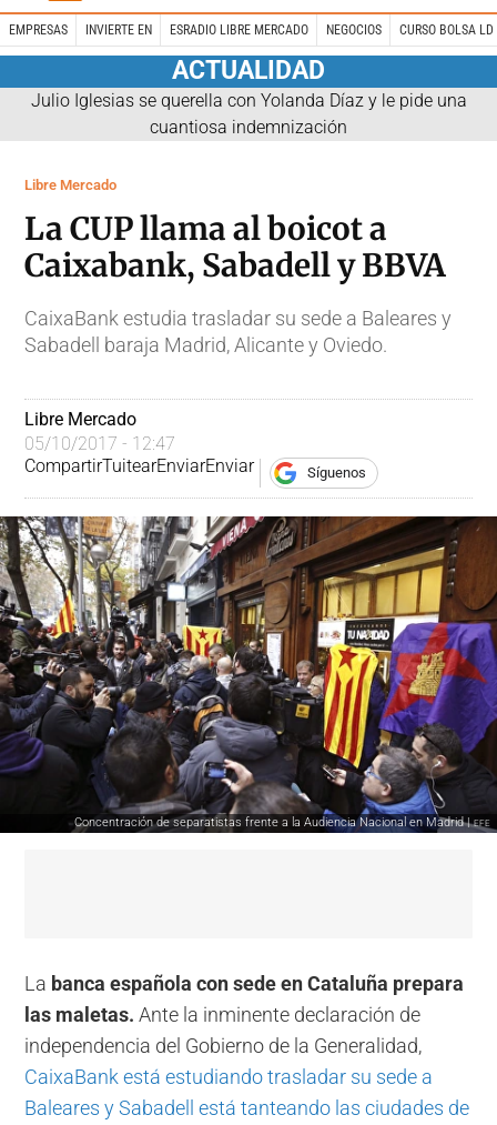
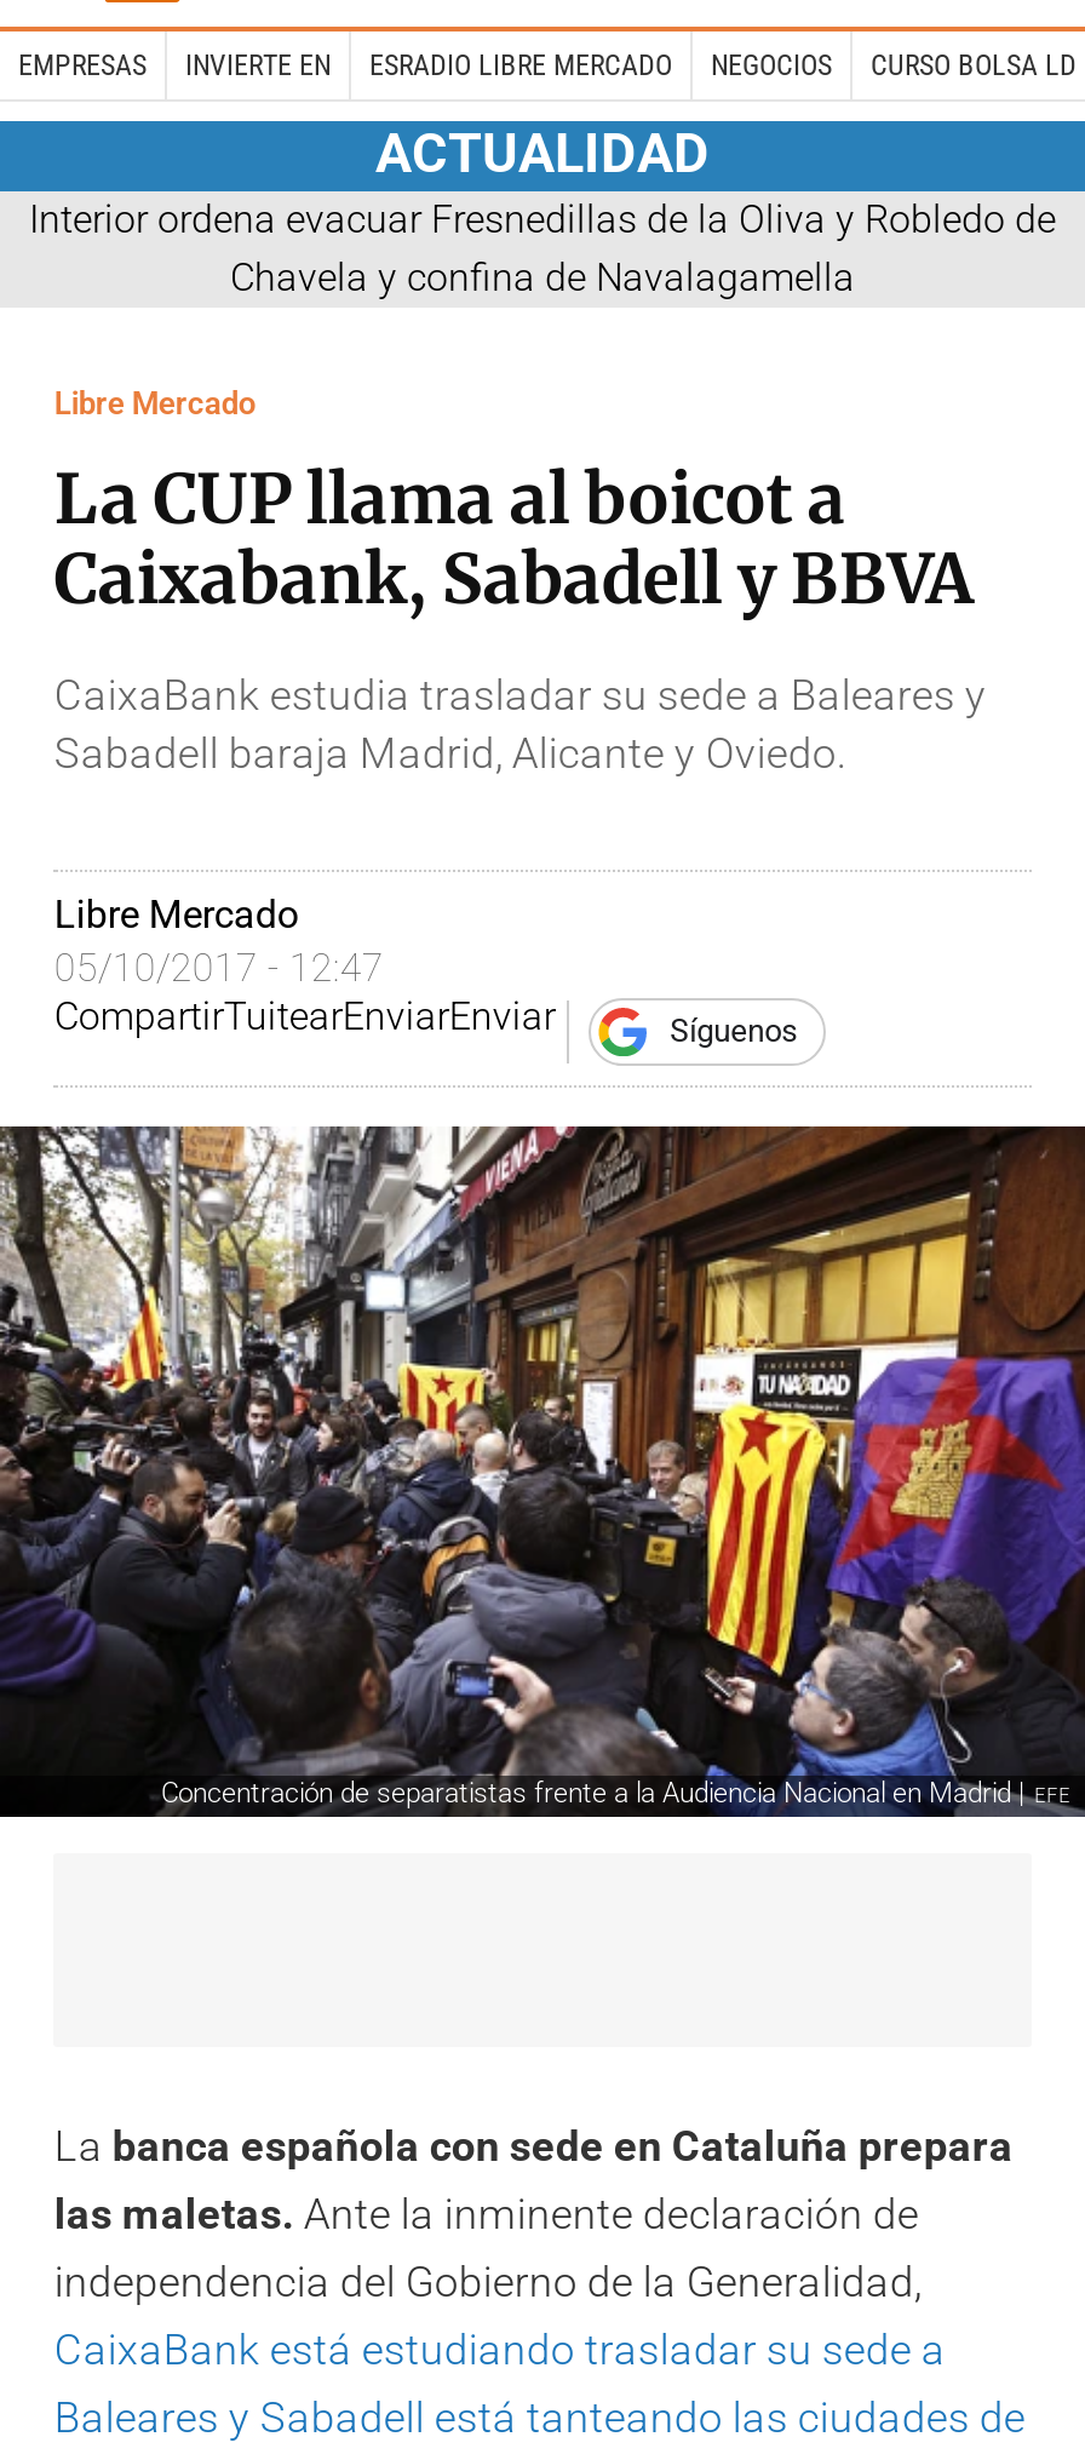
[31,90,466,137] Julio Iglesias se querella con Yolanda Díaz y le pide una | cuantiosa indemnización -> [29,195,1056,299] Interior ordena evacuar Fresnedillas de la Oliva y Robledo de | Chavela y confina de Navalagamella

